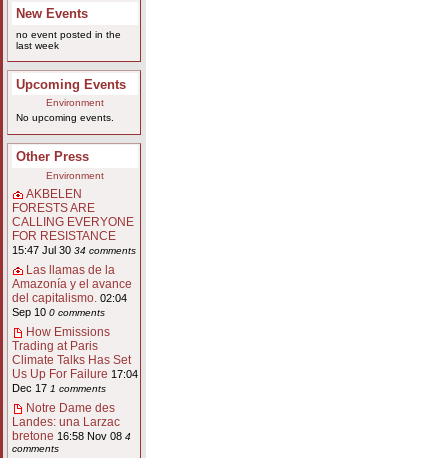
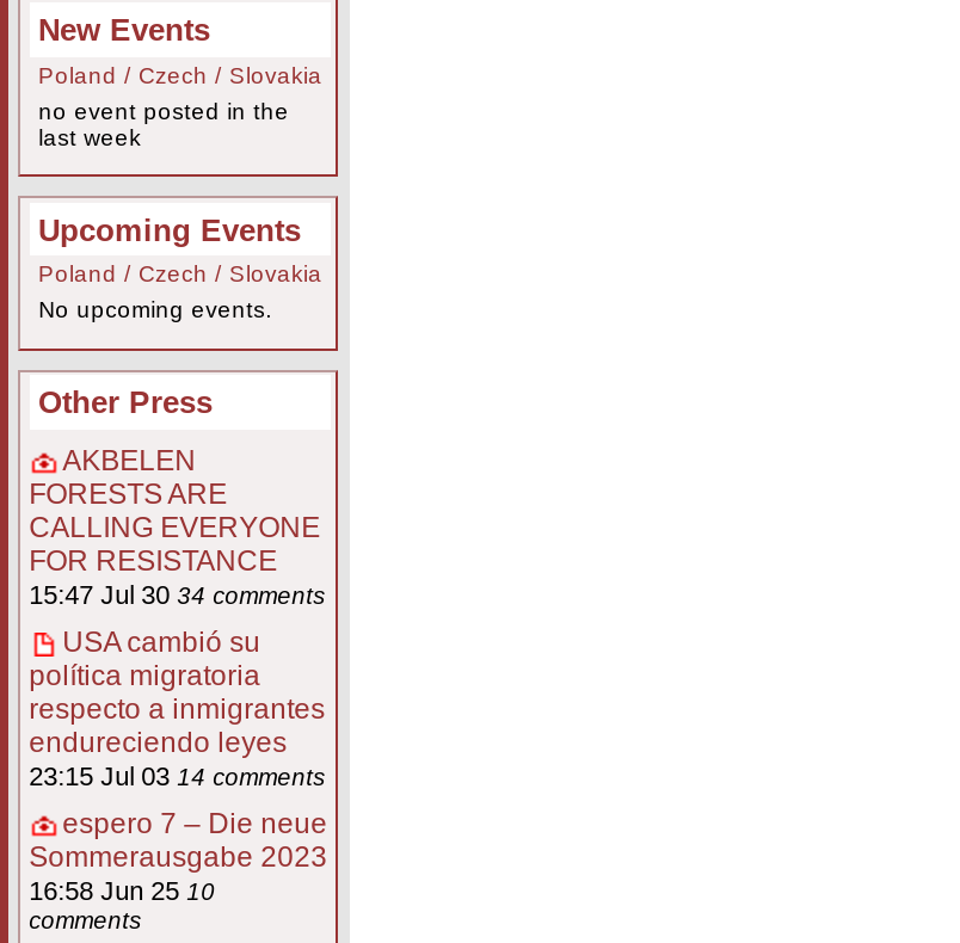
none -> [38,61,322,88] Poland / Czech / Slovakia
[46,97,104,108] Environment -> [38,261,322,288] Poland / Czech / Slovakia
[46,170,104,181] Environment -> none
[12,263,138,443] Las llamas de la | Amazonía y el avance | del capitalismo. 02:04 | Sep 10 0 comments | How Emissions | Trading at Paris | Climate Talks Has Set | Us Up For Failure 17:04 | Dec 17 1 comments | Notre Dame des | Landes: una Larzac | bretone 16:58 Nov 08 4 -> [29,626,327,906] USA cambió su | política migratoria | respecto a inmigrantes | endureciendo leyes | 23:15 Jul 03 14 comments | espero 7 – Die neue | Sommerausgabe 2023 | 16:58 Jun 25 10

